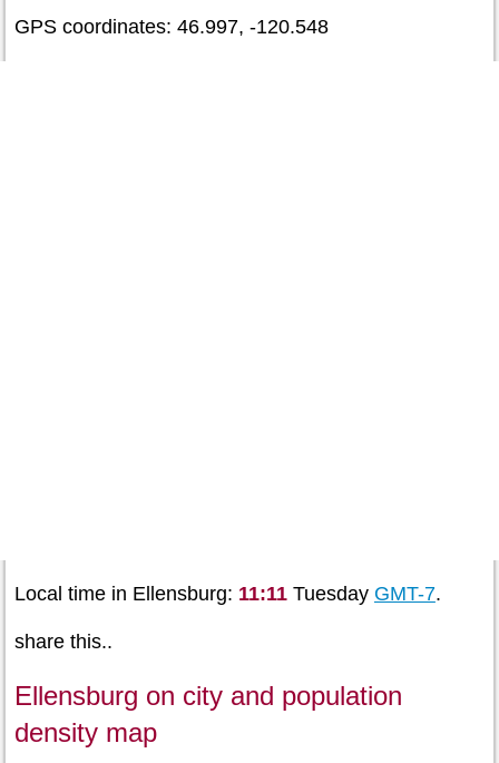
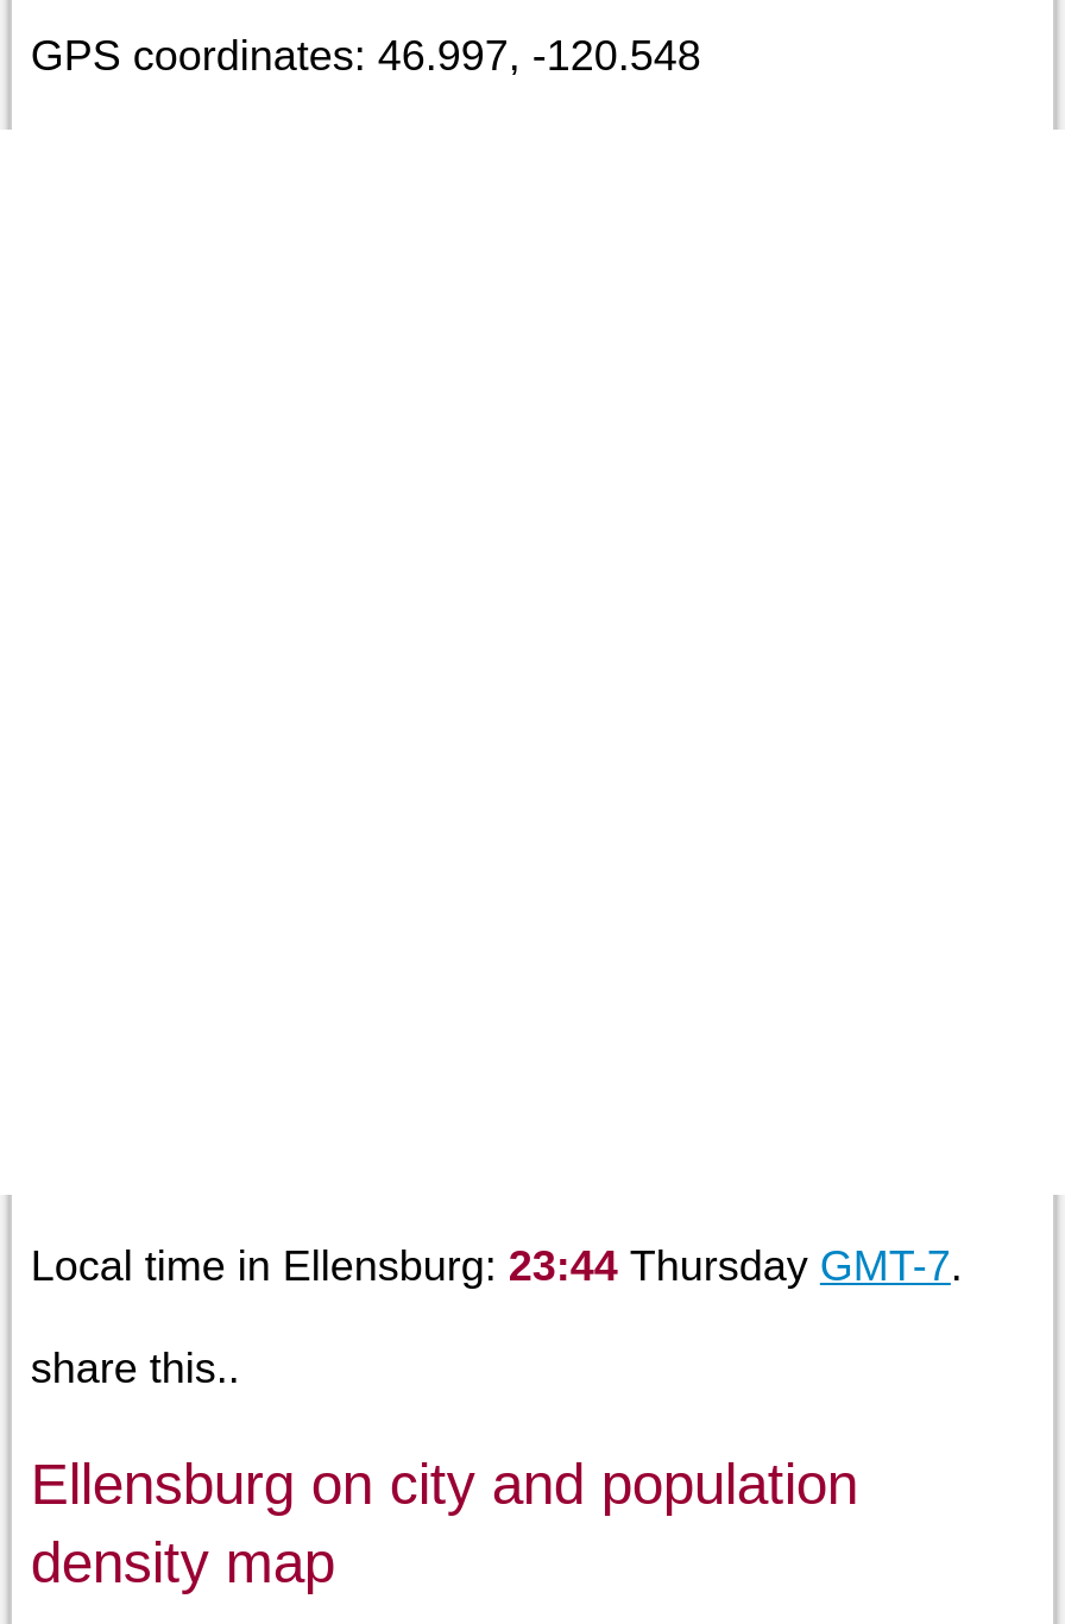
[14,582,441,604] Local time in Ellensburg: 11:11 Tuesday GMT-7. -> [31,1241,963,1289] Local time in Ellensburg: 23:44 Thursday GMT-7.

